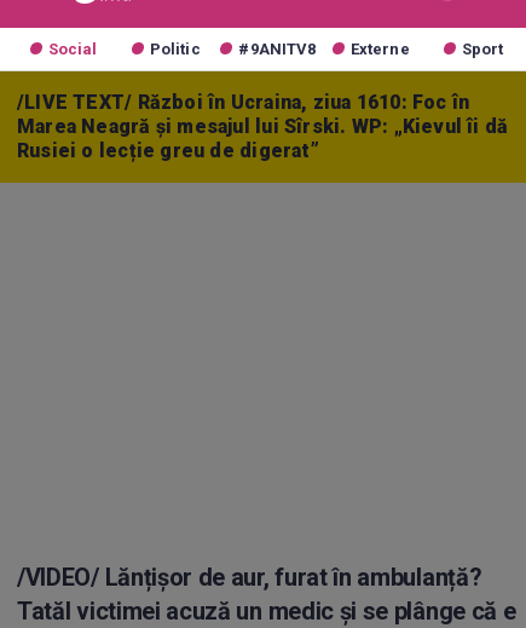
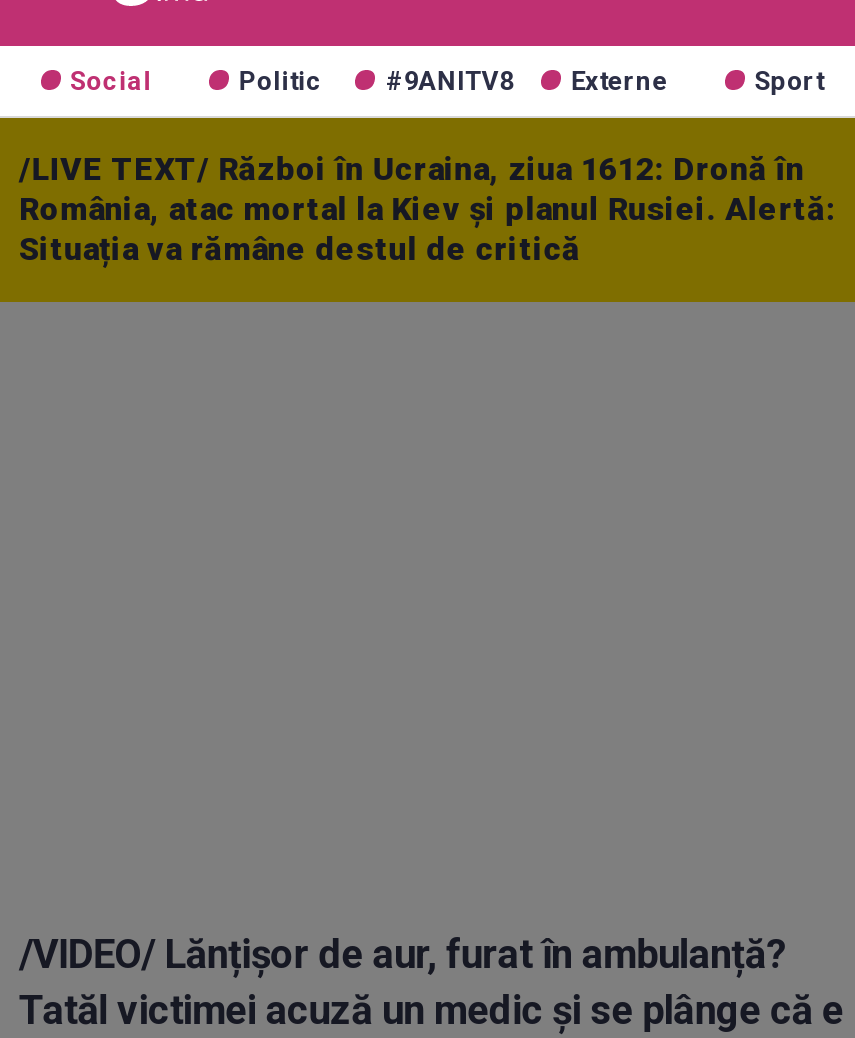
[17,91,508,162] /LIVE TEXT/ Război în Ucraina, ziua 1610: Foc în | Marea Neagră și mesajul lui Sîrski. WP: „Kievul îi dă | Rusiei o lecție greu de digerat” -> [19,150,836,268] /LIVE TEXT/ Război în Ucraina, ziua 1612: Dronă în | România, atac mortal la Kiev și planul Rusiei. Alertă: | Situația va rămâne destul de critică

